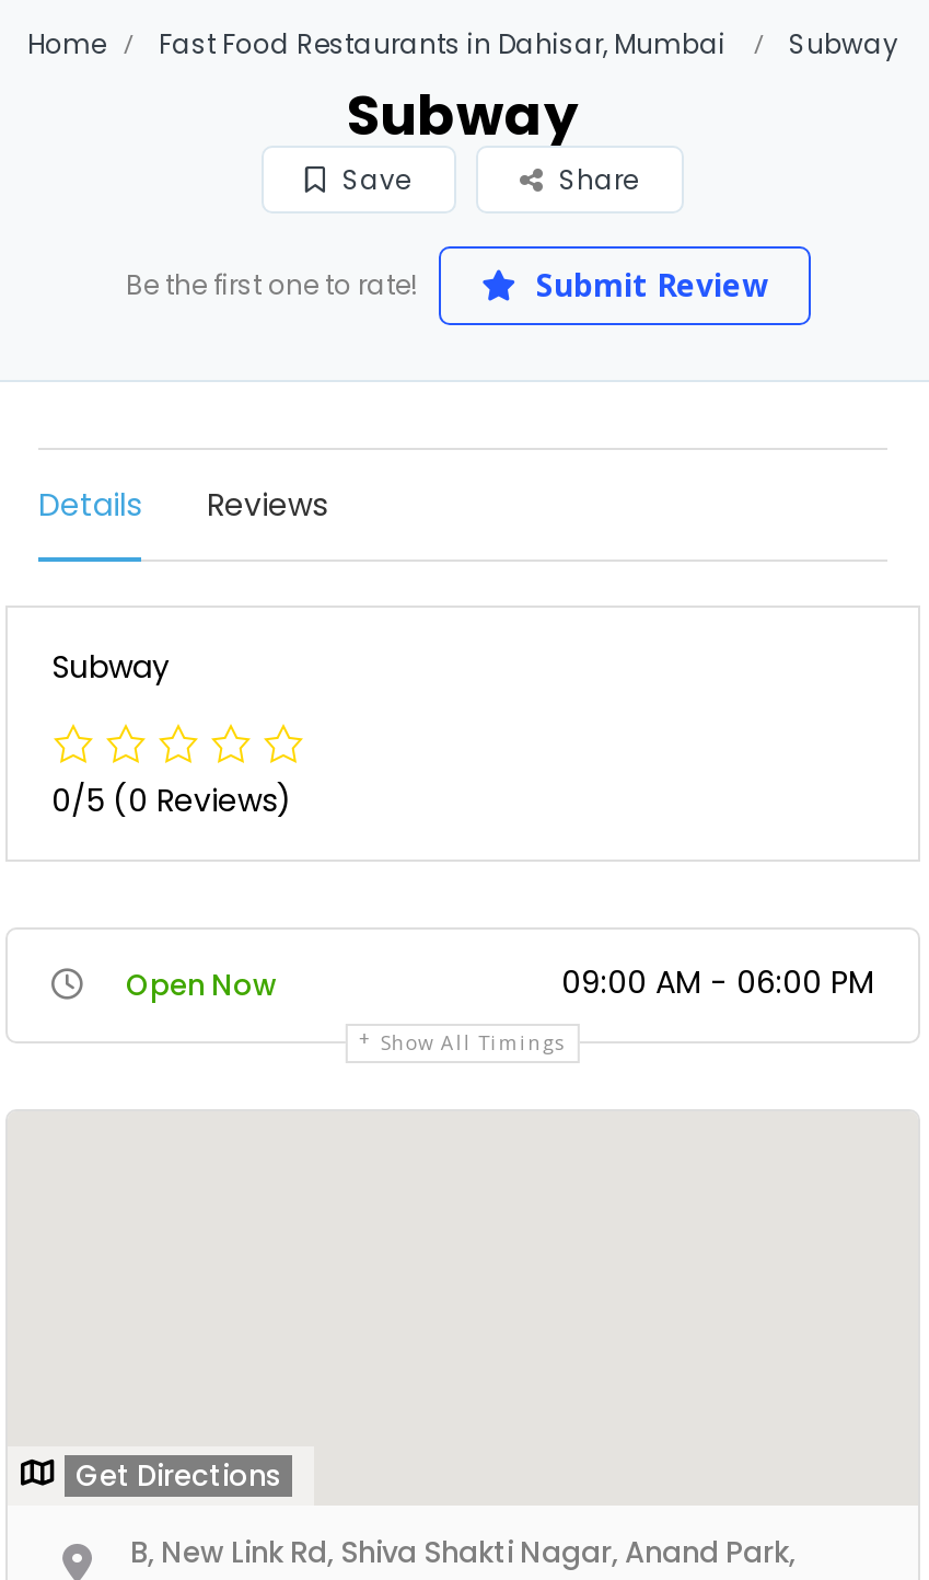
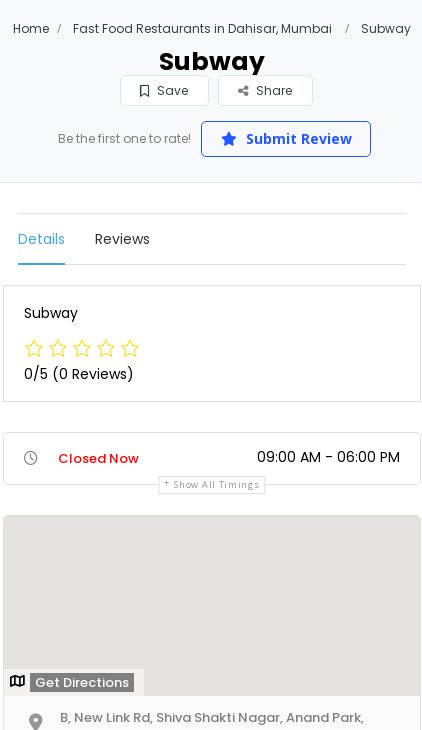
[126,964,277,1005] Open Now -> [58,449,139,468] Closed Now

